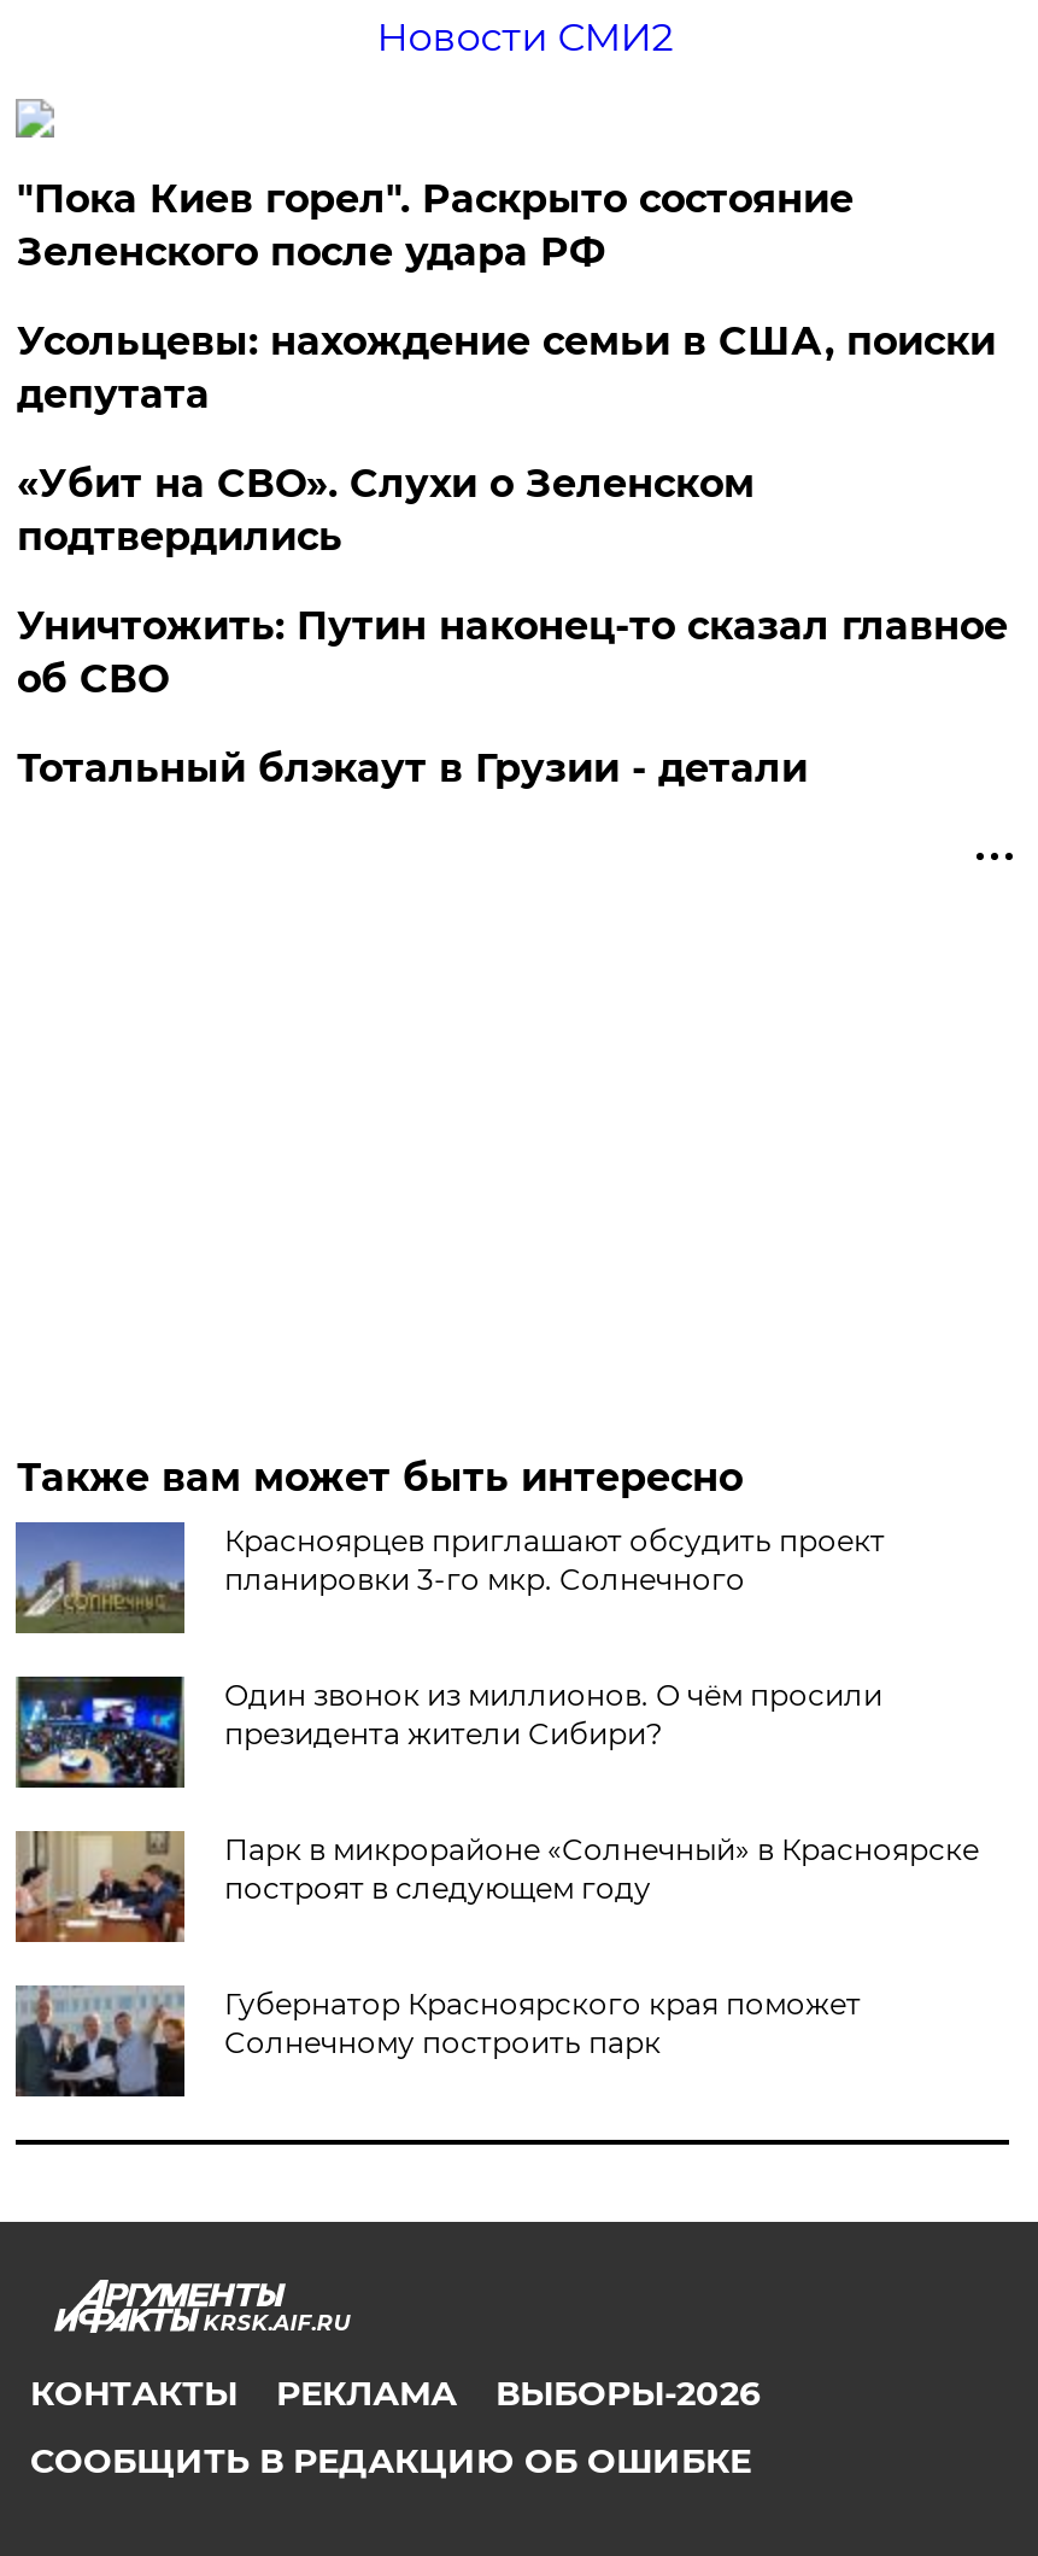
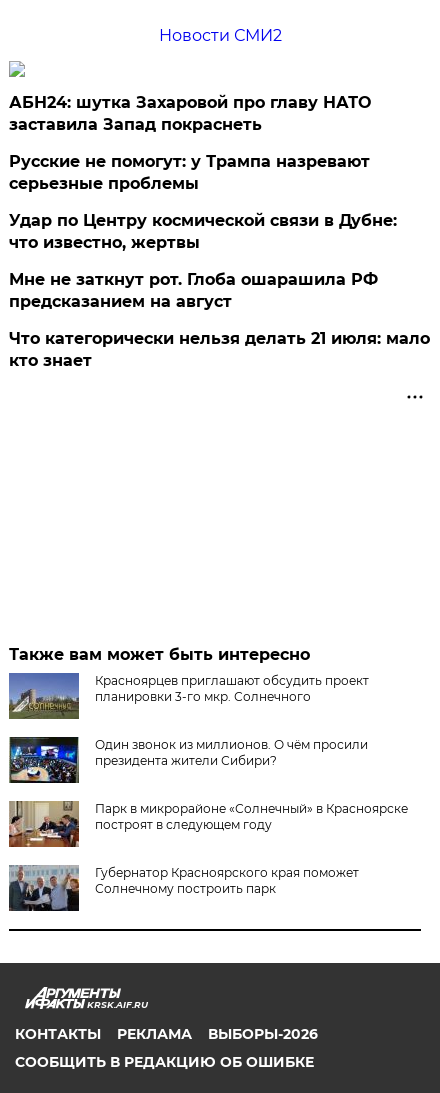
[17,176,853,275] "Пока Киев горел". Раскрыто состояние | Зеленского после удара РФ -> [9,93,371,134] АБН24: шутка Захаровой про главу НАТО | заставила Запад покраснеть
[17,318,996,417] Усольцевы: нахождение семьи в США, поиски | депутата -> [9,152,370,193] Русские не помогут: у Трампа назревают | серьезные проблемы
[17,461,754,559] «Убит на СВО». Слухи о Зеленском | подтвердились -> [9,211,397,252] Удар по Центру космической связи в Дубне: | что известно, жертвы
[17,603,1008,702] Уничтожить: Путин наконец-то сказал главное | об СВО -> [9,270,378,311] Мне не заткнут рот. Глоба ошарашила РФ | предсказанием на август
[17,745,807,791] Тотальный блэкаут в Грузии - детали -> [9,329,430,370] Что категорически нельзя делать 21 июля: мало | кто знает

